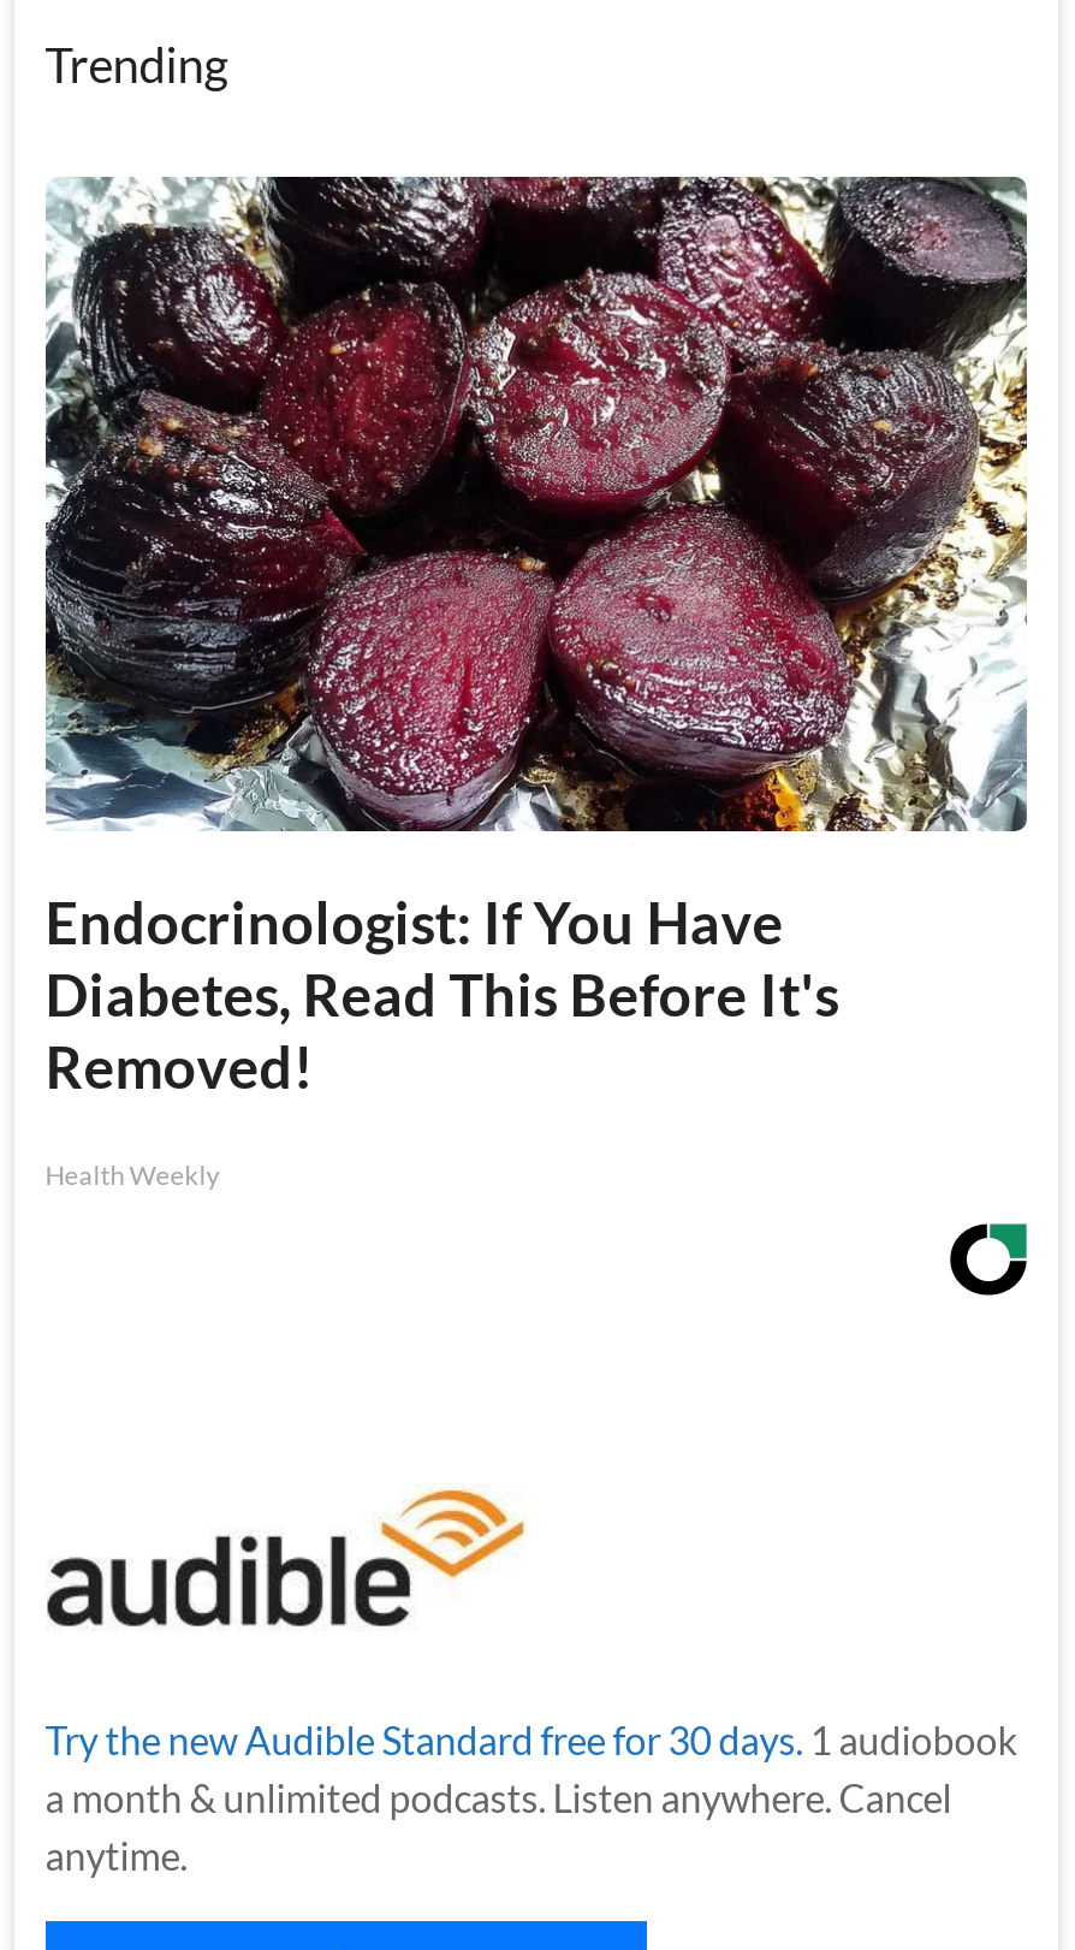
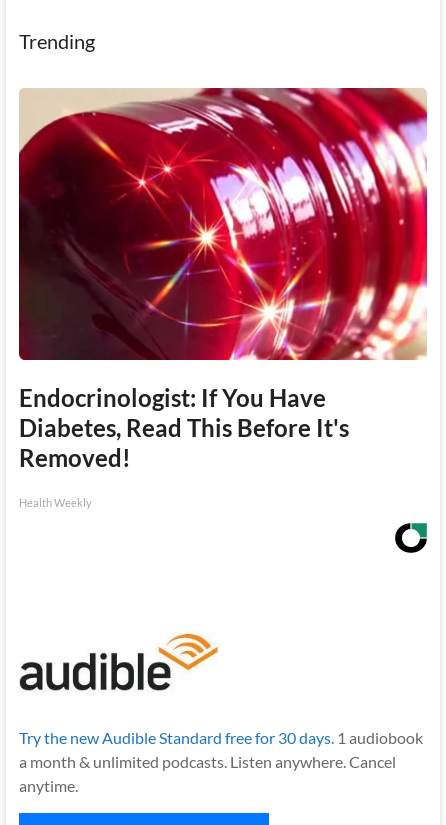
[43,174,1029,834] [image] -> [18,87,428,361] [image]

